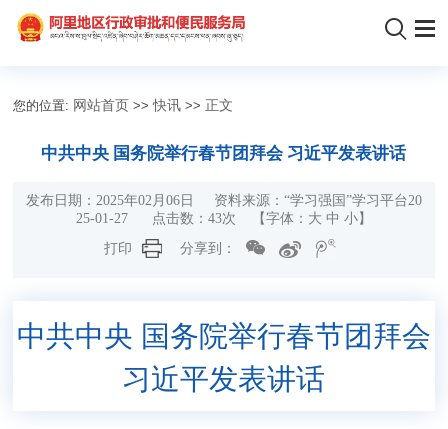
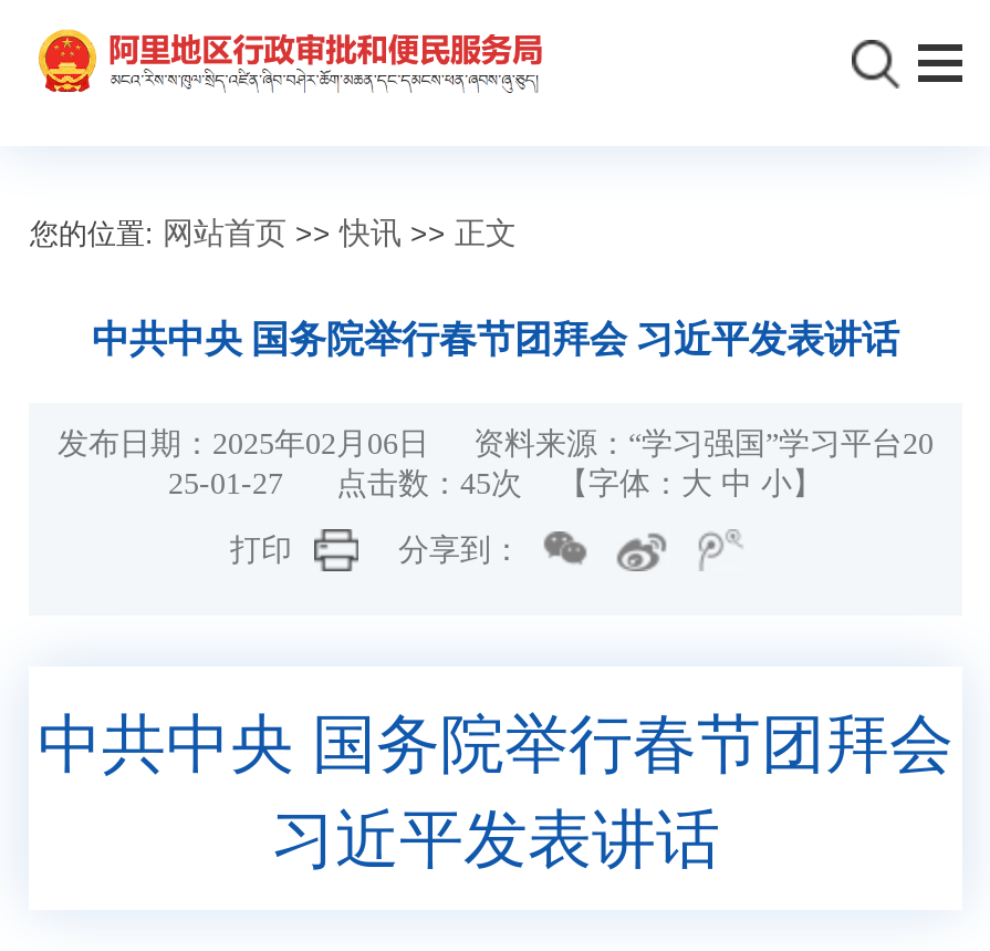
[76,211,372,226] 25-01-27 点击数：43次【字体：大 中 小】 -> [168,467,823,500] 25-01-27 点击数：45次【字体：大 中 小】

